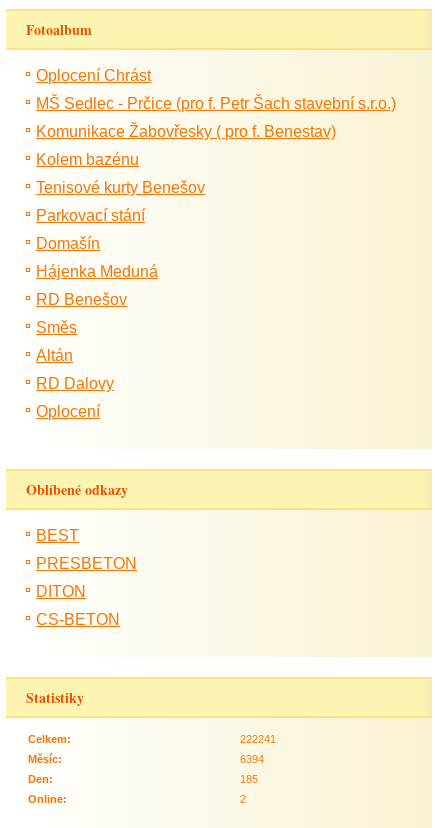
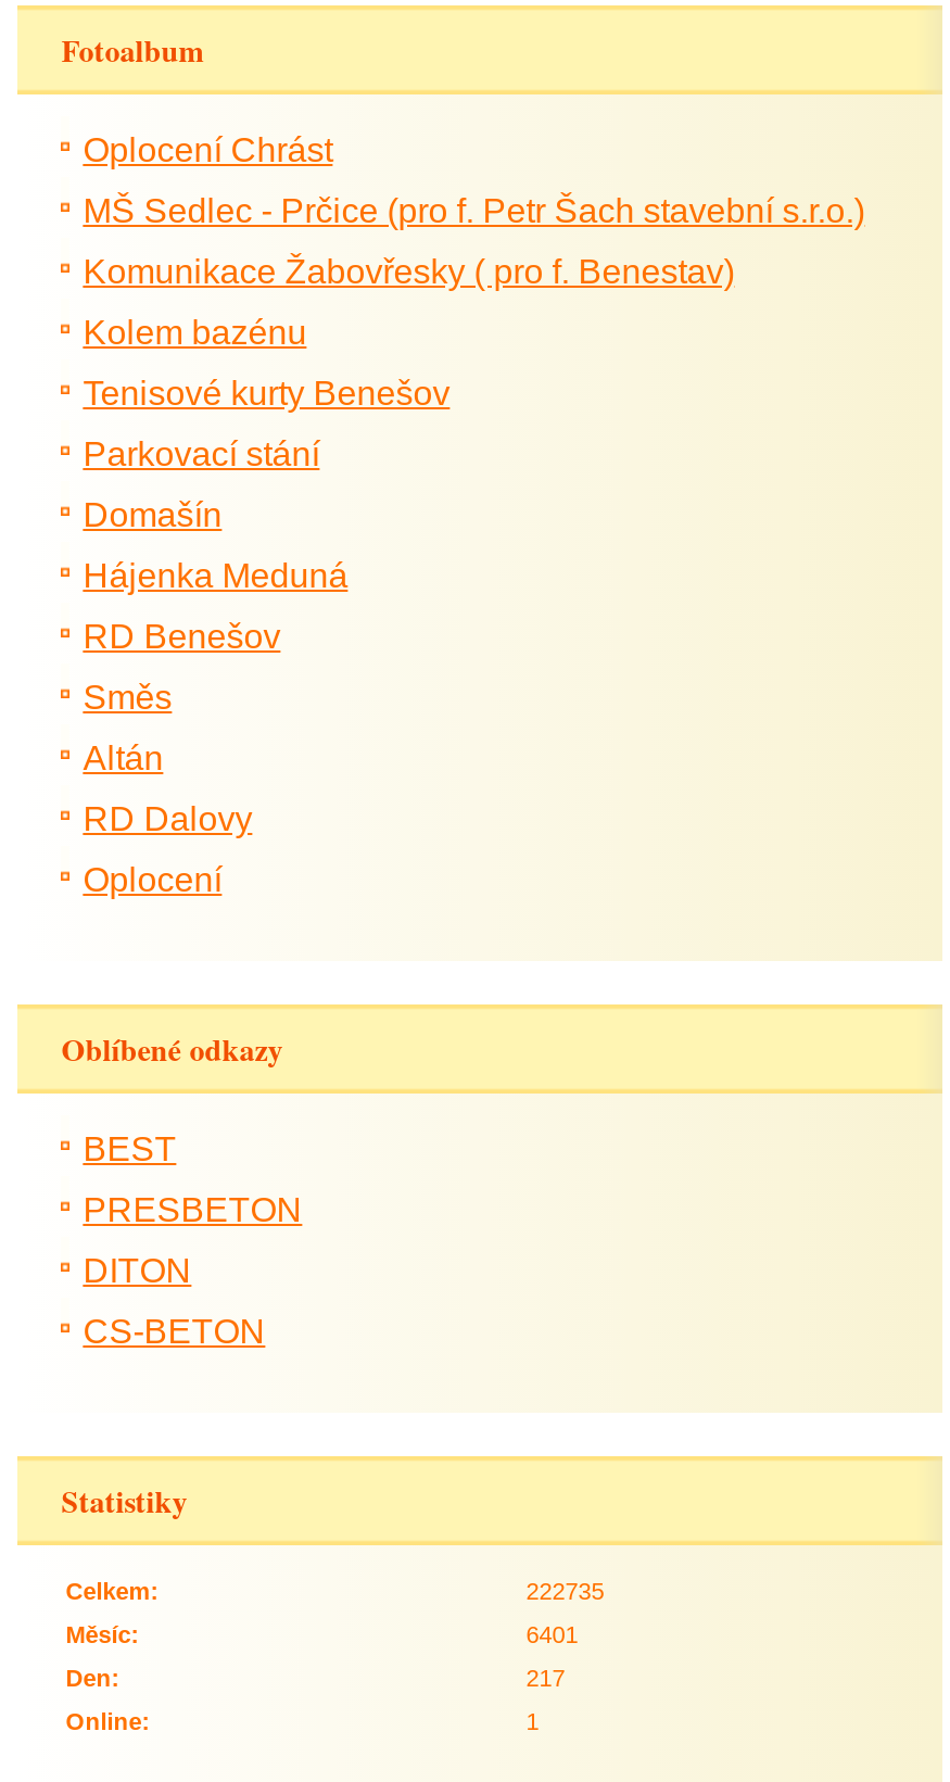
[240,732,276,744] 222241 -> [526,1577,604,1603] 222735
[240,752,264,764] 6394 -> [526,1620,578,1646] 6401
[240,772,258,784] 185 -> [526,1664,565,1690] 217
[240,792,246,804] 2 -> [526,1707,539,1733] 1

